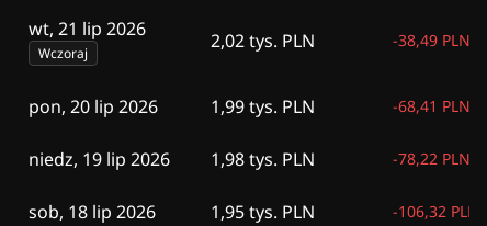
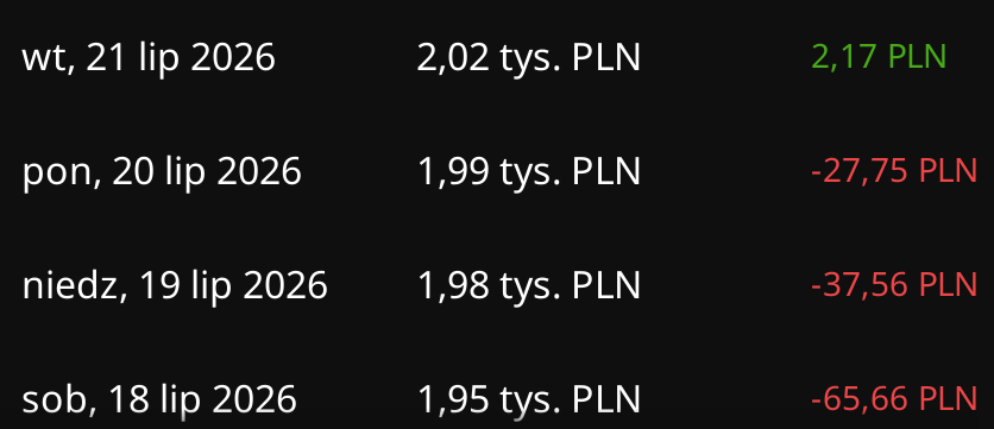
[393,29,471,50] -38,49 PLN -> [811,32,949,77] 2,17 PLN
[38,44,88,62] Wczoraj -> none
[393,95,471,116] -68,41 PLN -> [811,146,980,191] -27,75 PLN
[393,148,471,169] -78,22 PLN -> [811,260,980,305] -37,56 PLN
[393,201,479,221] -106,32 PLN -> [811,374,980,419] -65,66 PLN

